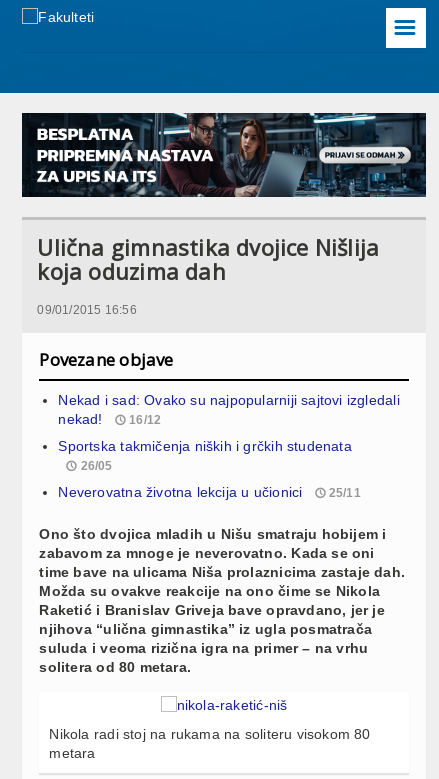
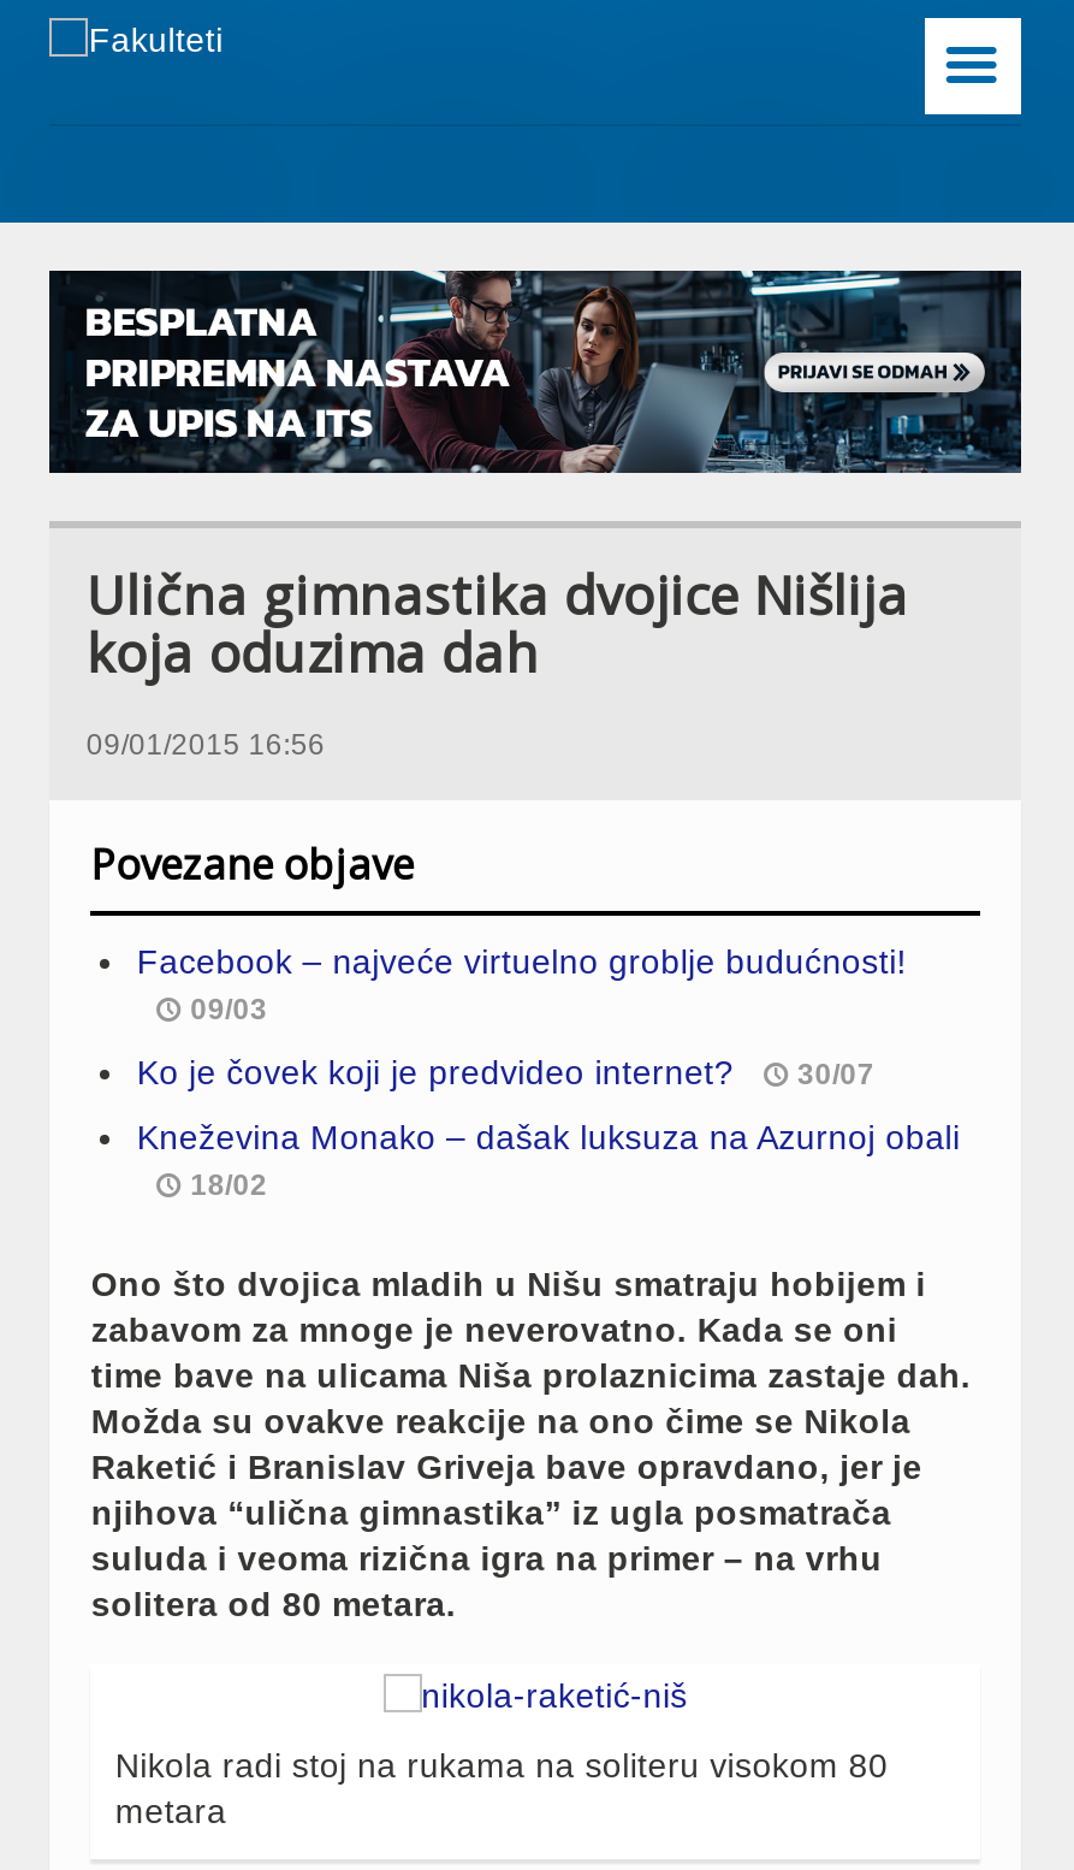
[58,392,400,427] Nekad i sad: Ovako su najpopularniji sajtovi izgledali | nekad! | 16/12 -> [137,942,907,1026] Facebook – najveće virtuelno groblje budućnosti! | 09/03
[58,438,352,473] Sportska takmičenja niških i grčkih studenata | 26/05 -> [137,1053,875,1091] Ko je čovek koji je predvideo internet? | 30/07
[58,484,361,500] Neverovatna životna lekcija u učionici | 25/11 -> [137,1118,960,1202] Kneževina Monako – dašak luksuza na Azurnoj obali | 18/02

